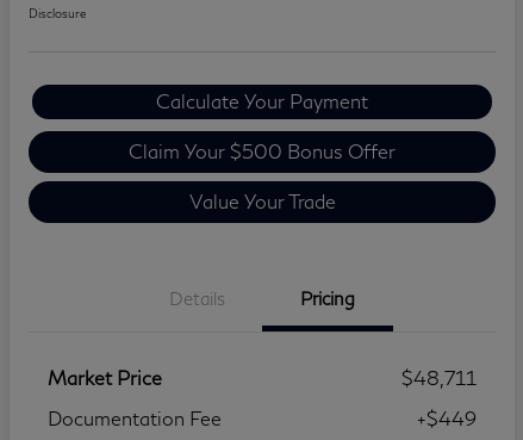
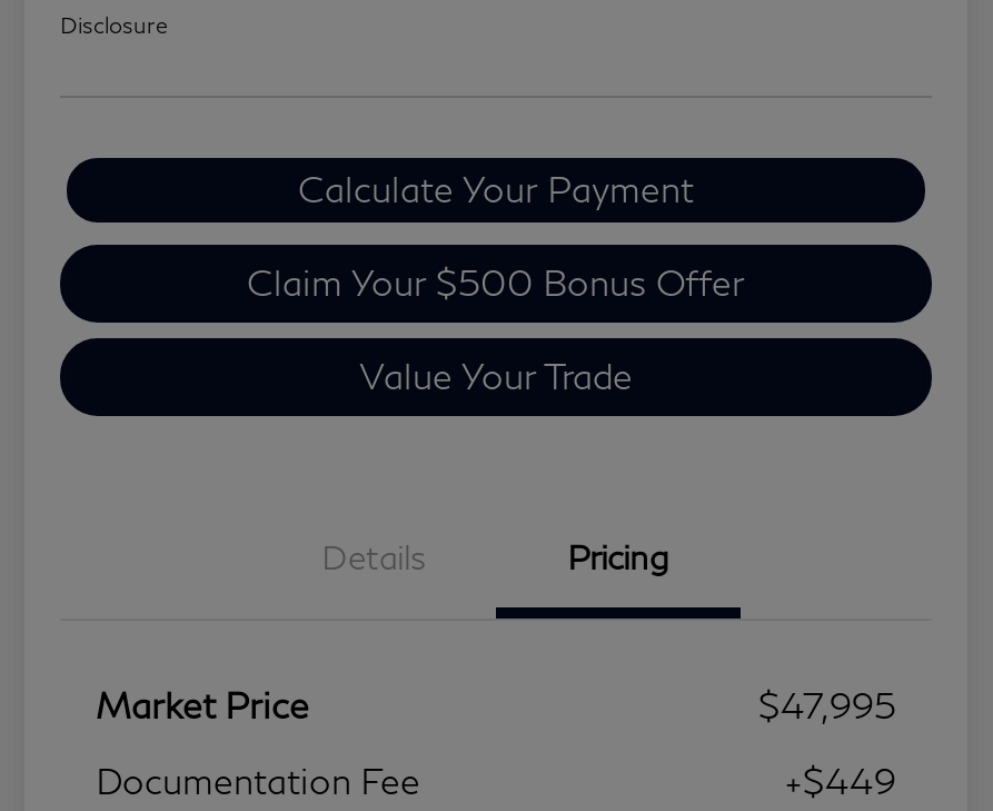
[401,366,477,388] $48,711 -> [758,683,896,725] $47,995

